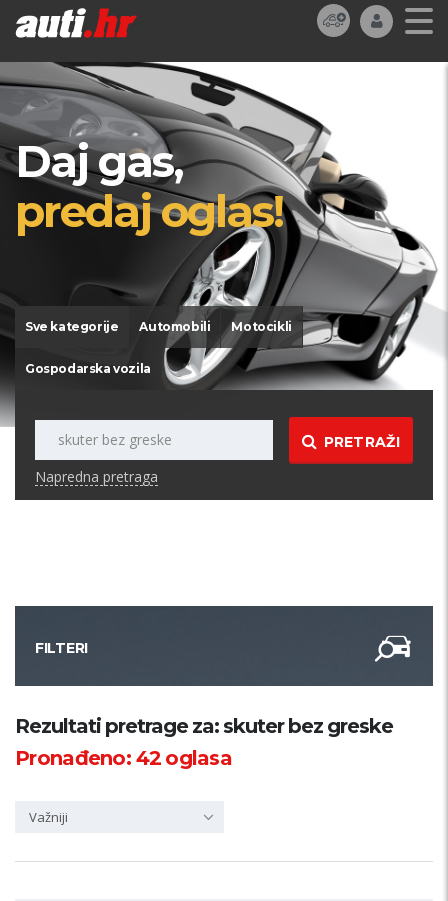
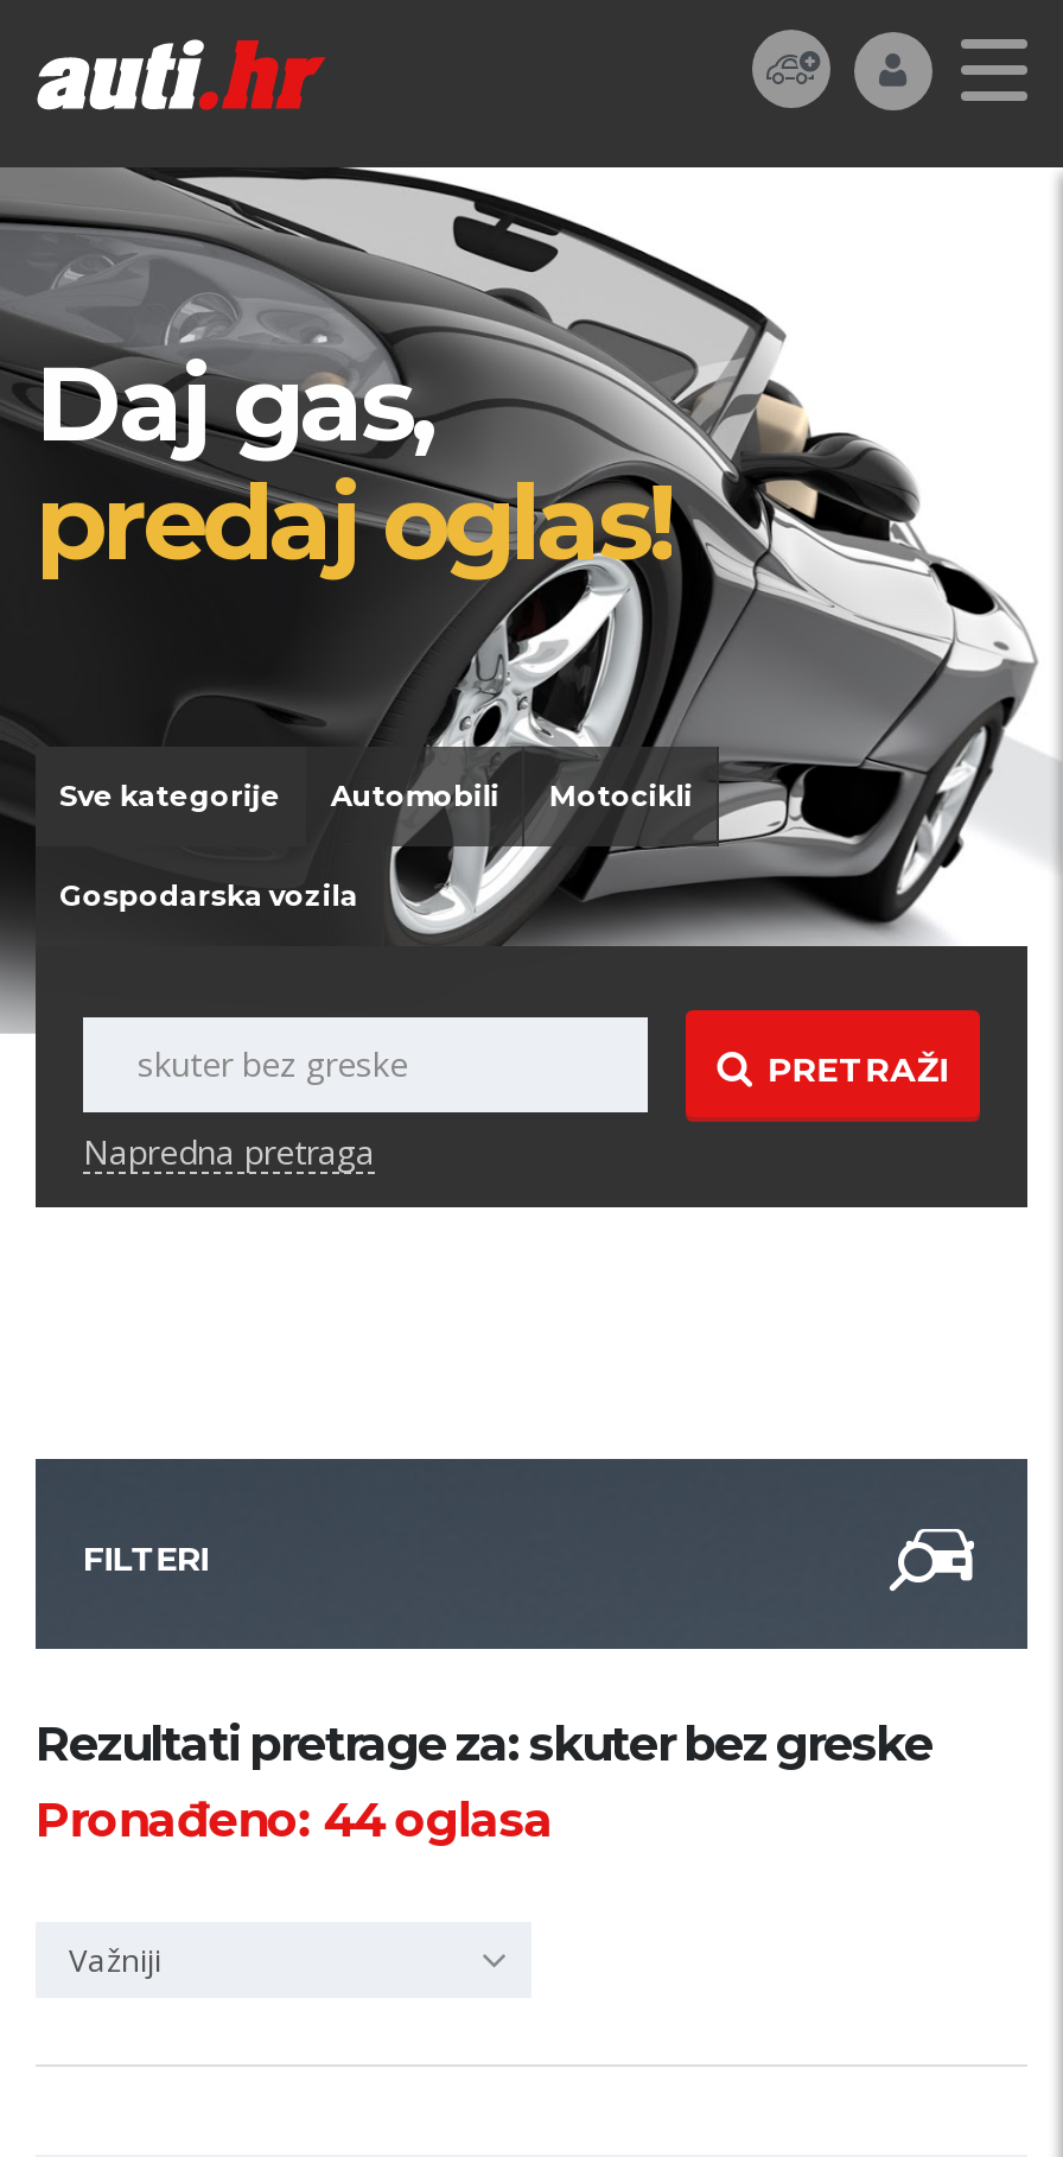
[15,746,232,770] Pronađeno: 42oglasa -> [36,1791,553,1848] Pronađeno: 44oglasa

